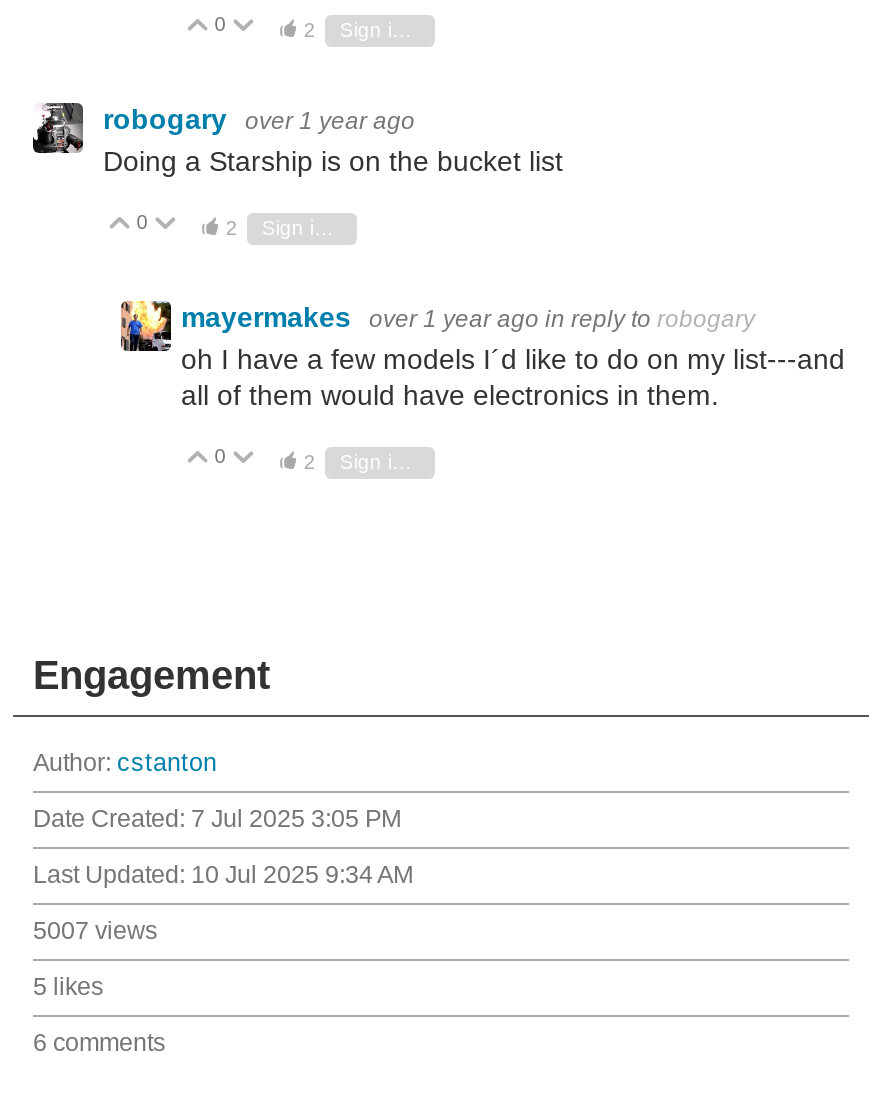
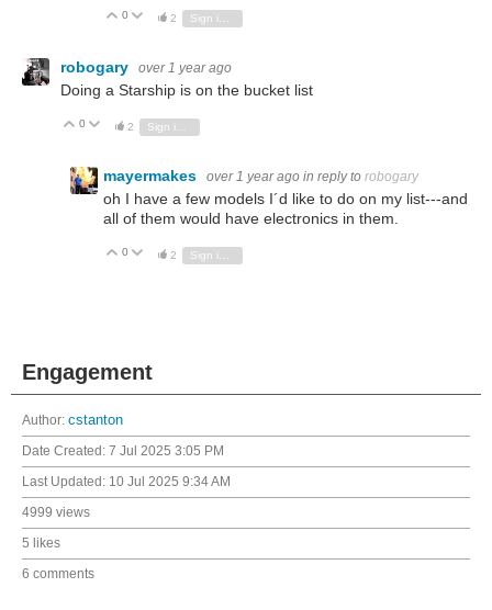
[33,917,157,945] 5007 views -> [22,505,90,520] 4999 views

